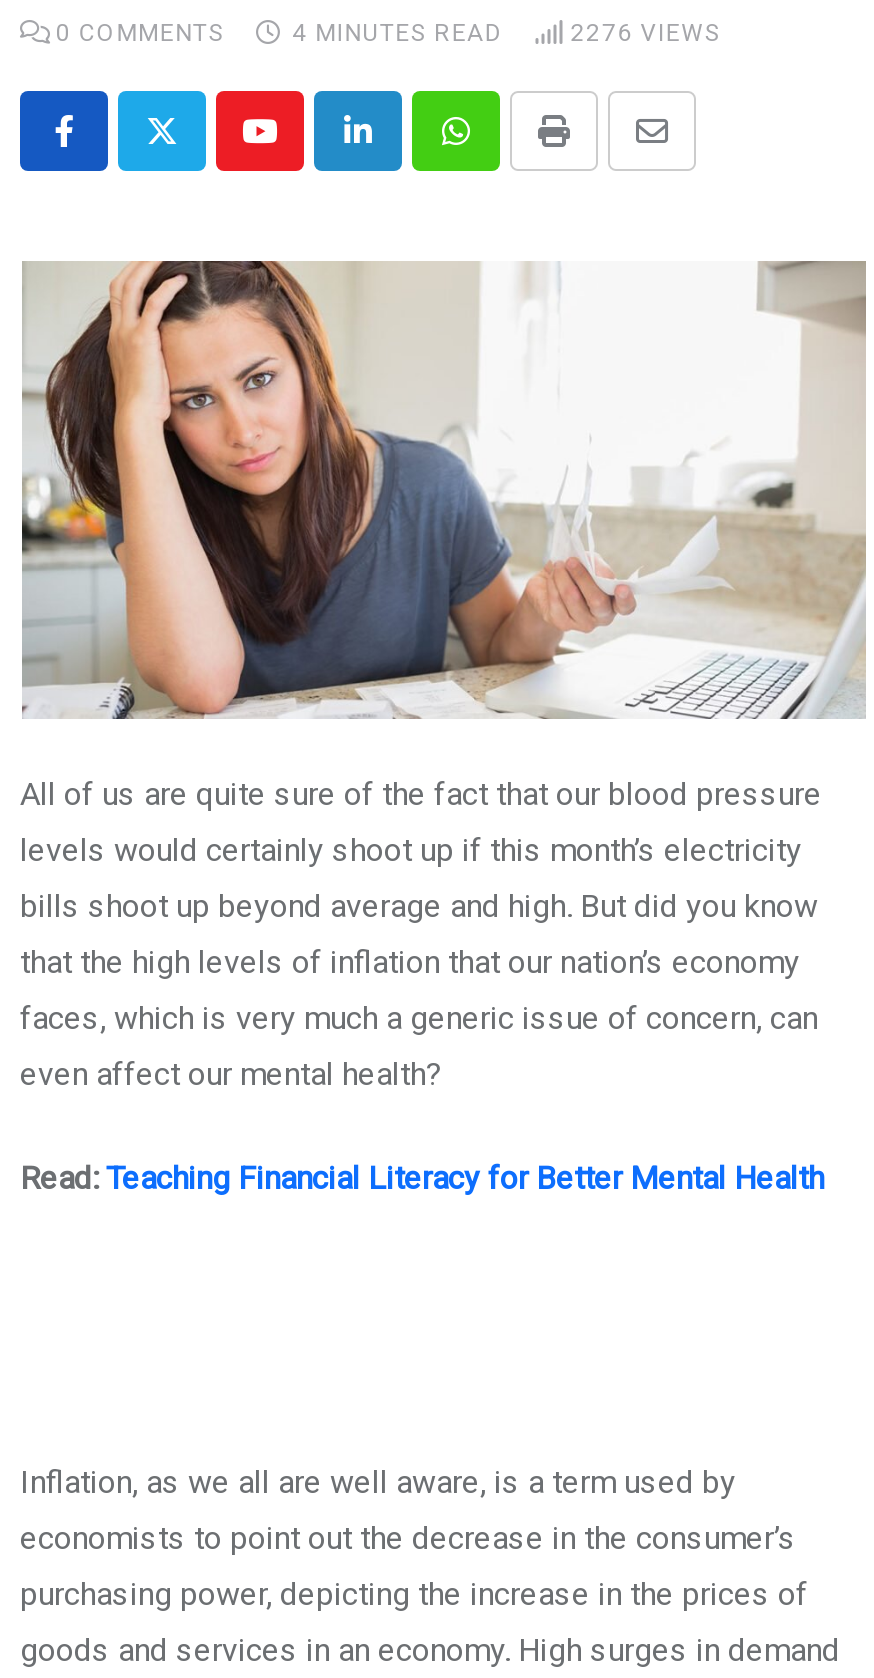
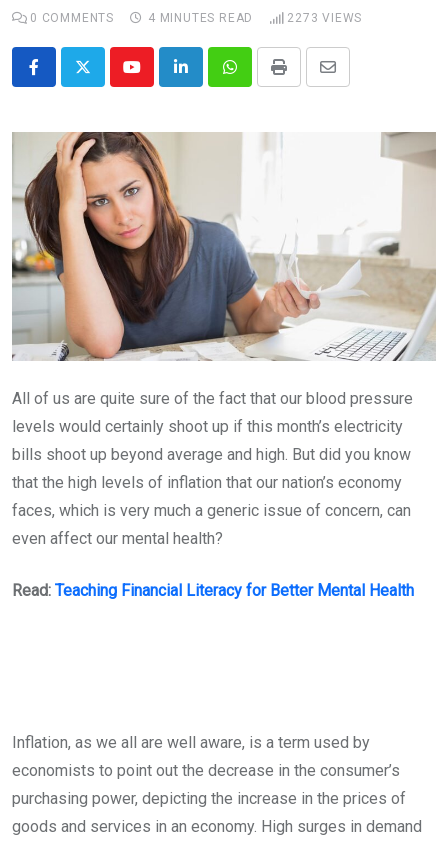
[570,19,720,47] 2276 VIEWS -> [287,11,362,25] 2273 VIEWS

